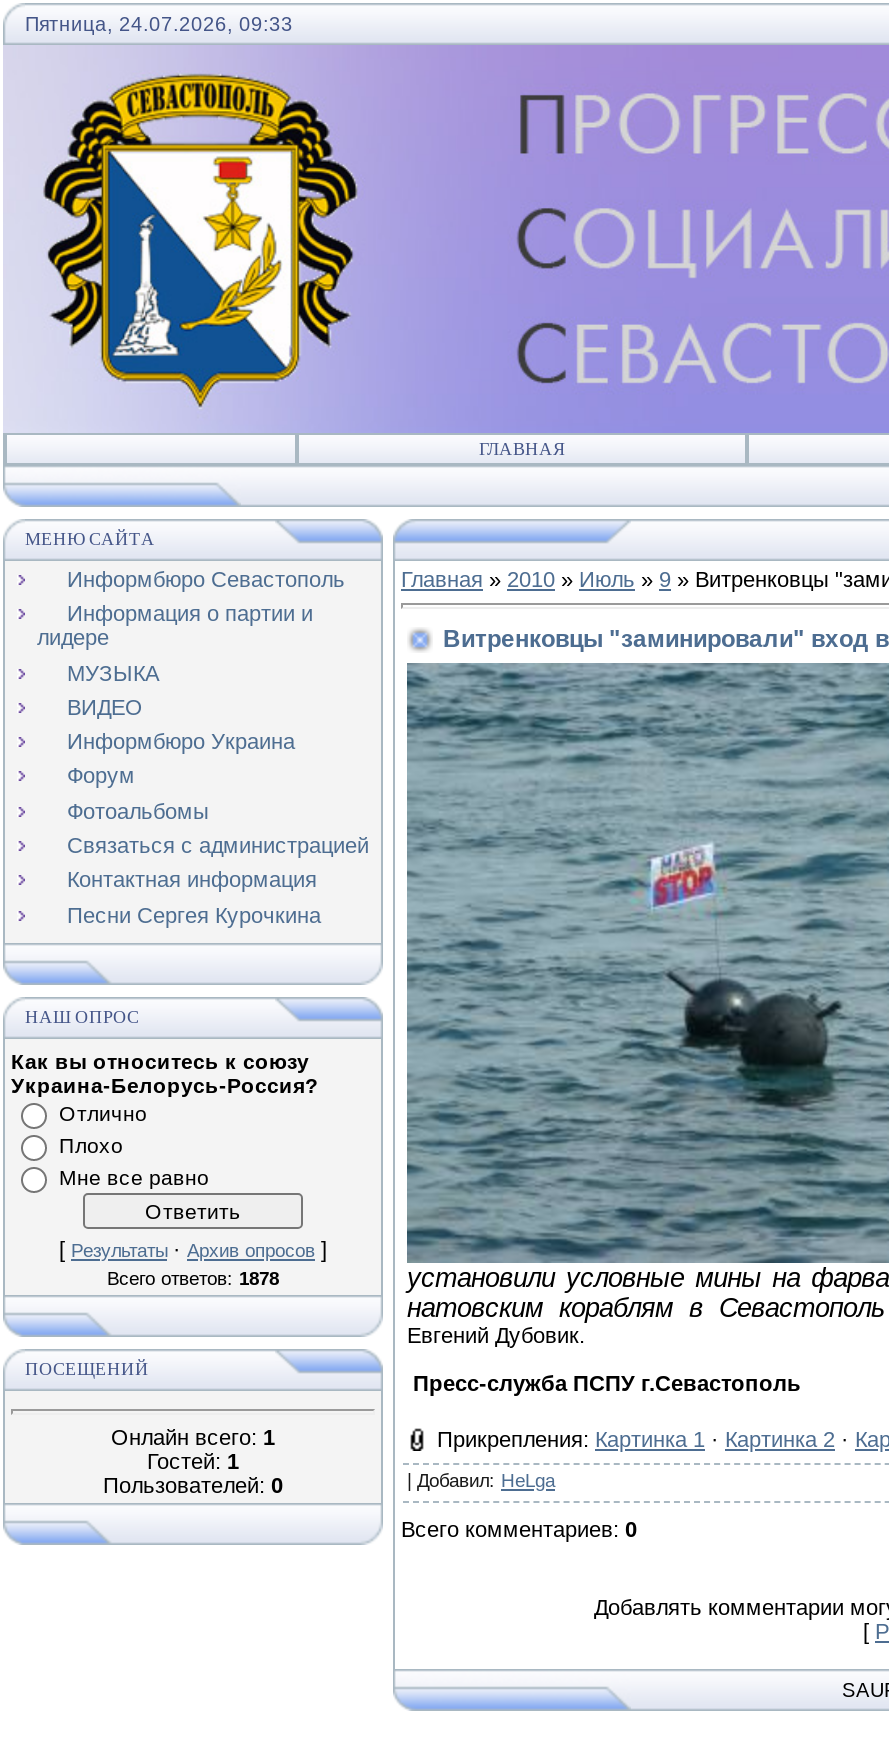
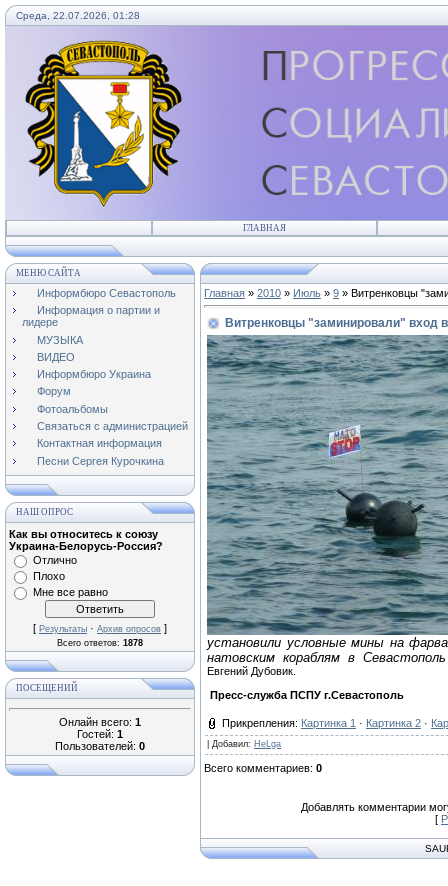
[25,13,293,35] Пятница, 24.07.2026, 09:33 -> [16,10,140,21] Среда, 22.07.2026, 01:28

